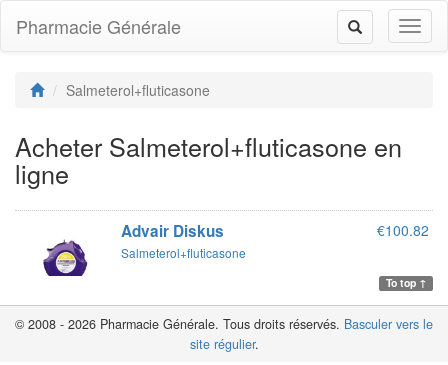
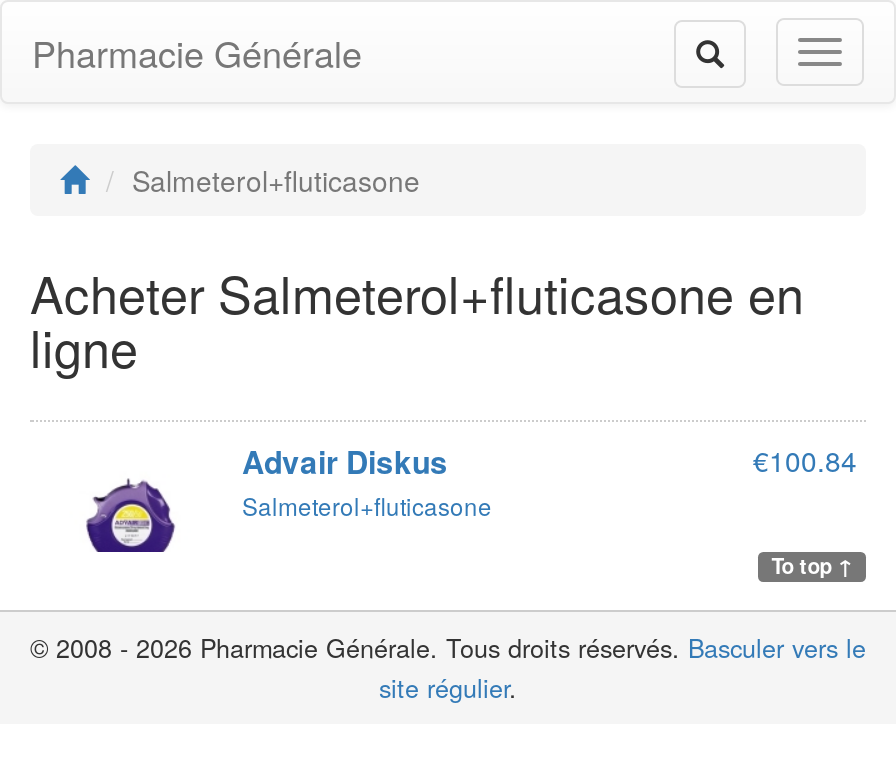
[376,220,428,240] €100.82 -> [753,439,857,479] €100.84

